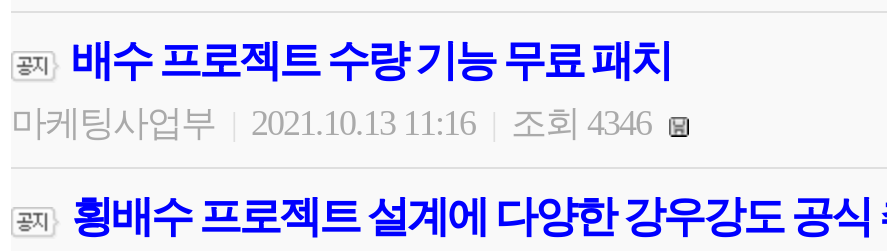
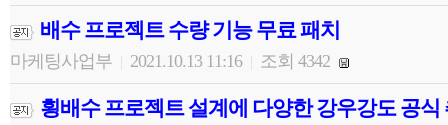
[11,103,659,143] 마케팅사업부 2021.10.13 11:16 조회 4346 -> [10,51,334,71] 마케팅사업부 2021.10.13 11:16 조회 4342

